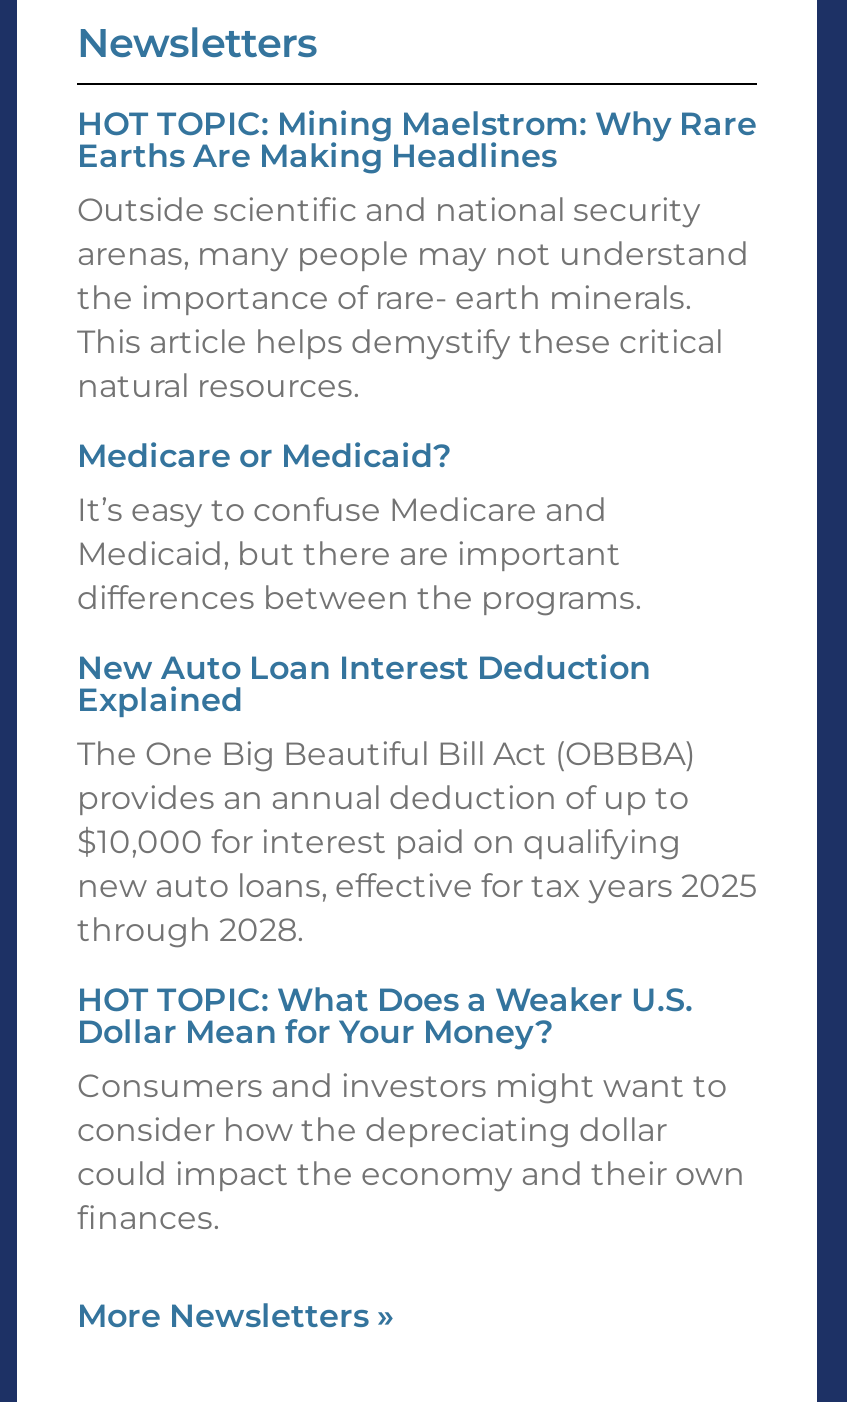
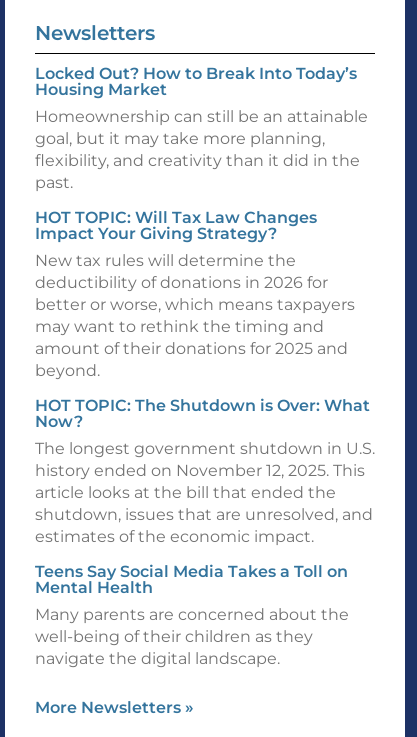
[77,104,757,404] HOT TOPIC: Mining Maelstrom: Why Rare | Earths Are Making Headlines | Outside scientific and national security | arenas, many people may not understand | the importance of rare- earth minerals. | This article helps demystify these critical | natural resources. -> [35,64,368,192] Locked Out? How to Break Into Today’s | Housing Market | Homeownership can still be an attainable | goal, but it may take more planning, | flexibility, and creativity than it did in the | past.
[77,436,641,616] Medicare or Medicaid? | It’s easy to confuse Medicare and | Medicaid, but there are important | differences between the programs. -> [35,208,355,380] HOT TOPIC: Will Tax Law Changes | Impact Your Giving Strategy? | New tax rules will determine the | deductibility of donations in 2026 for | better or worse, which means taxpayers | may want to rethink the timing and | amount of their donations for 2025 and | beyond.
[77,648,757,948] New Auto Loan Interest Deduction | Explained | The One Big Beautiful Bill Act (OBBBA) | provides an annual deduction of up to | $10,000 for interest paid on qualifying | new auto loans, effective for tax years 2025 | through 2028. -> [35,396,375,546] HOT TOPIC: The Shutdown is Over: What | Now? | The longest government shutdown in U.S. | history ended on November 12, 2025. This | article looks at the bill that ended the | shutdown, issues that are unresolved, and | estimates of the economic impact.
[77,980,745,1236] HOT TOPIC: What Does a Weaker U.S. | Dollar Mean for Your Money? | Consumers and investors might want to | consider how the depreciating dollar | could impact the economy and their own | finances. -> [35,562,349,668] Teens Say Social Media Takes a Toll on | Mental Health | Many parents are concerned about the | well-being of their children as they | navigate the digital landscape.

